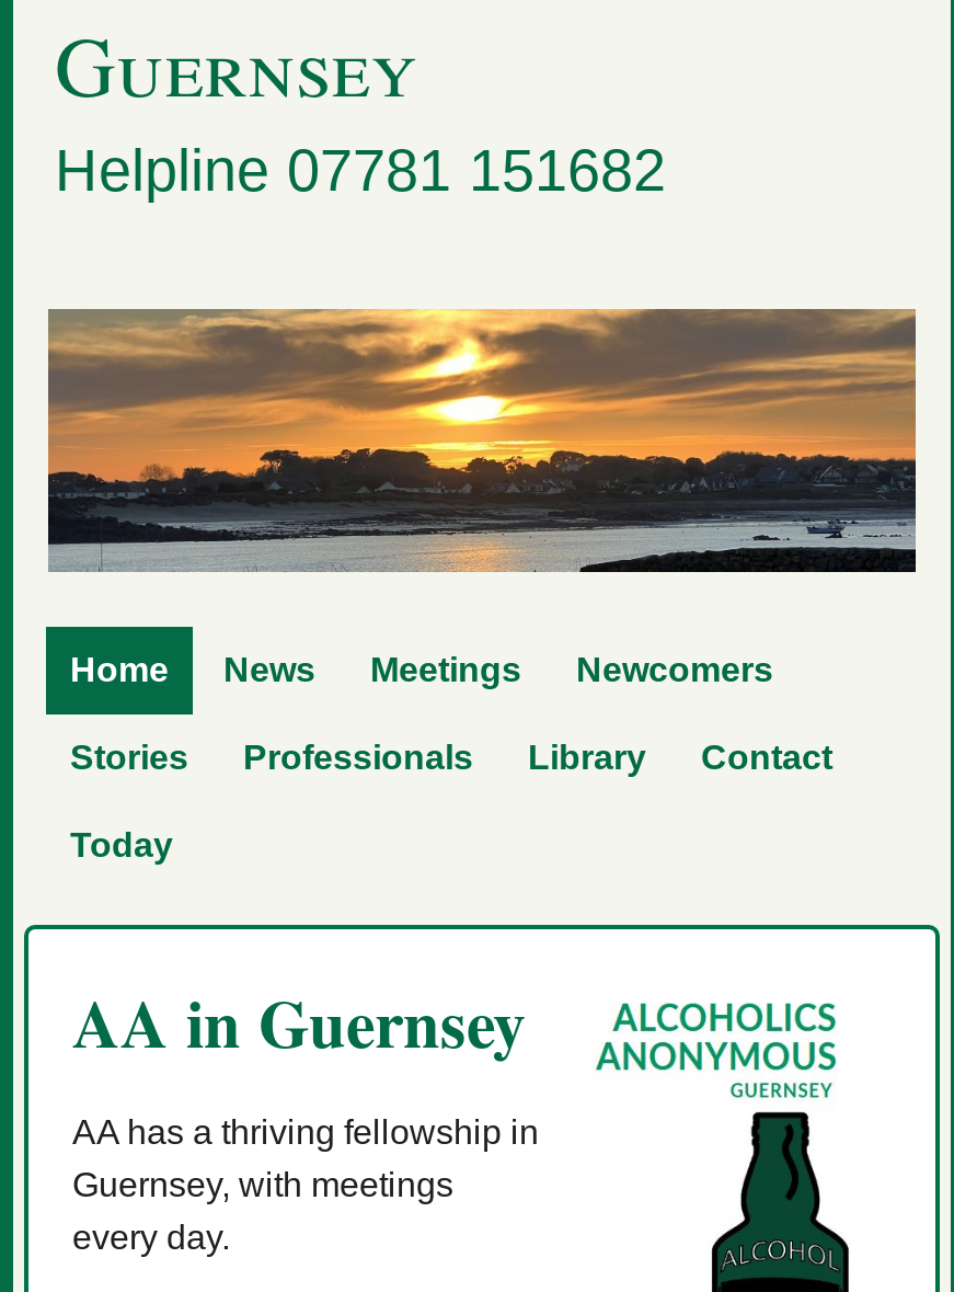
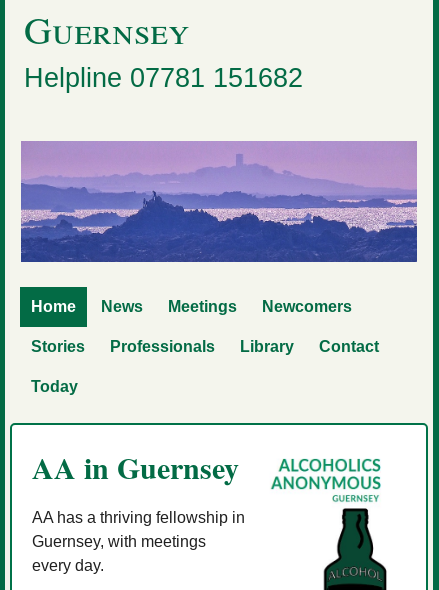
[46,307,918,574] [image] -> [20,141,418,263] [image]

